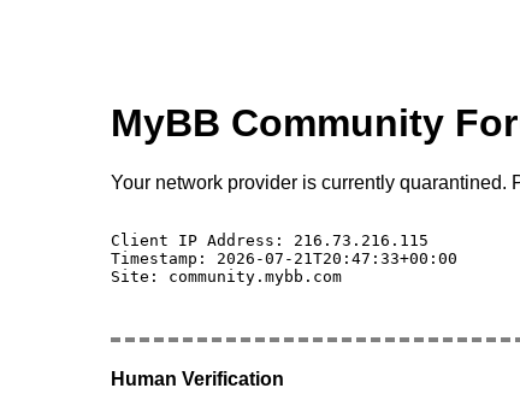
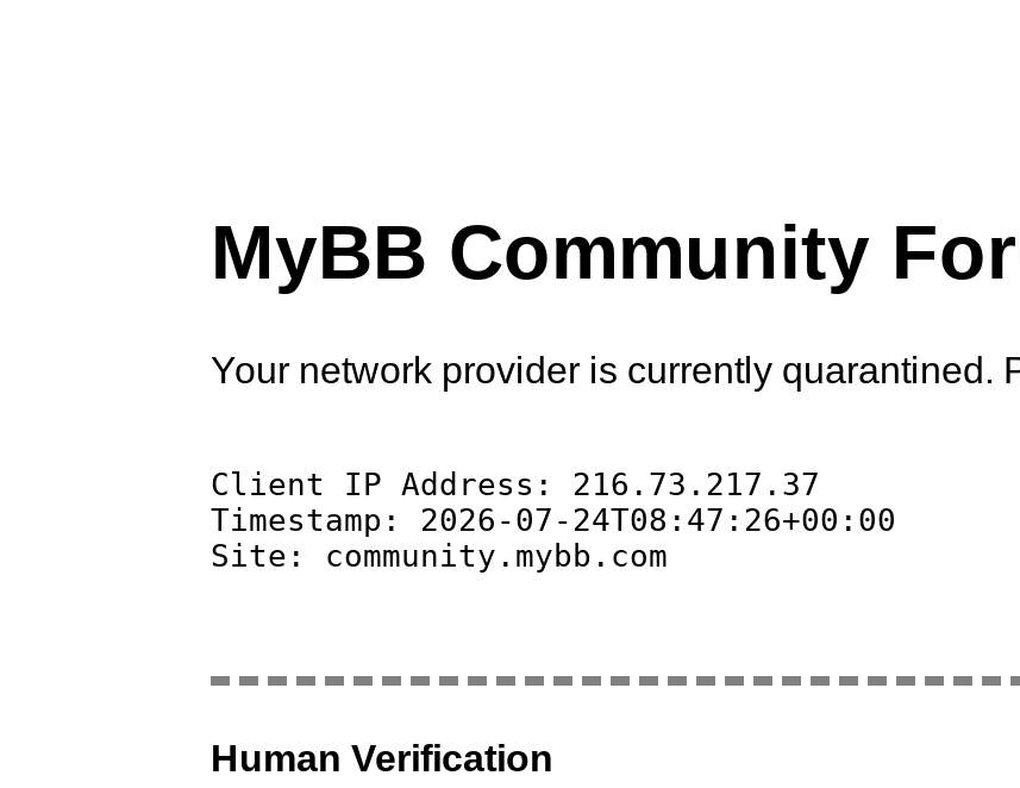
[111,231,438,249] Client IP Address: 216.73.216.115 -> [211,466,839,502] Client IP Address: 216.73.217.37
[111,249,457,267] Timestamp: 2026-07-21T20:47:33+00:00 -> [211,502,896,538] Timestamp: 2026-07-24T08:47:26+00:00

